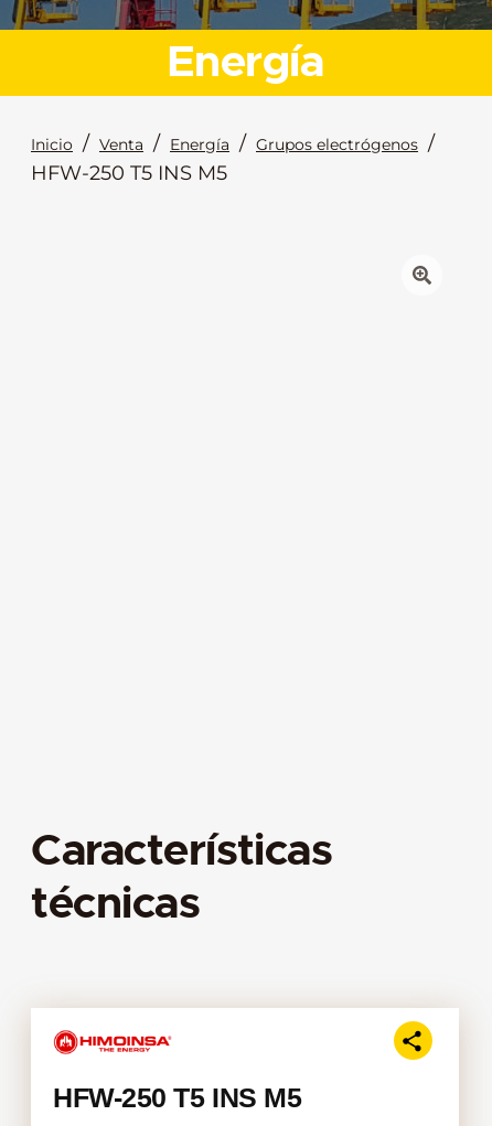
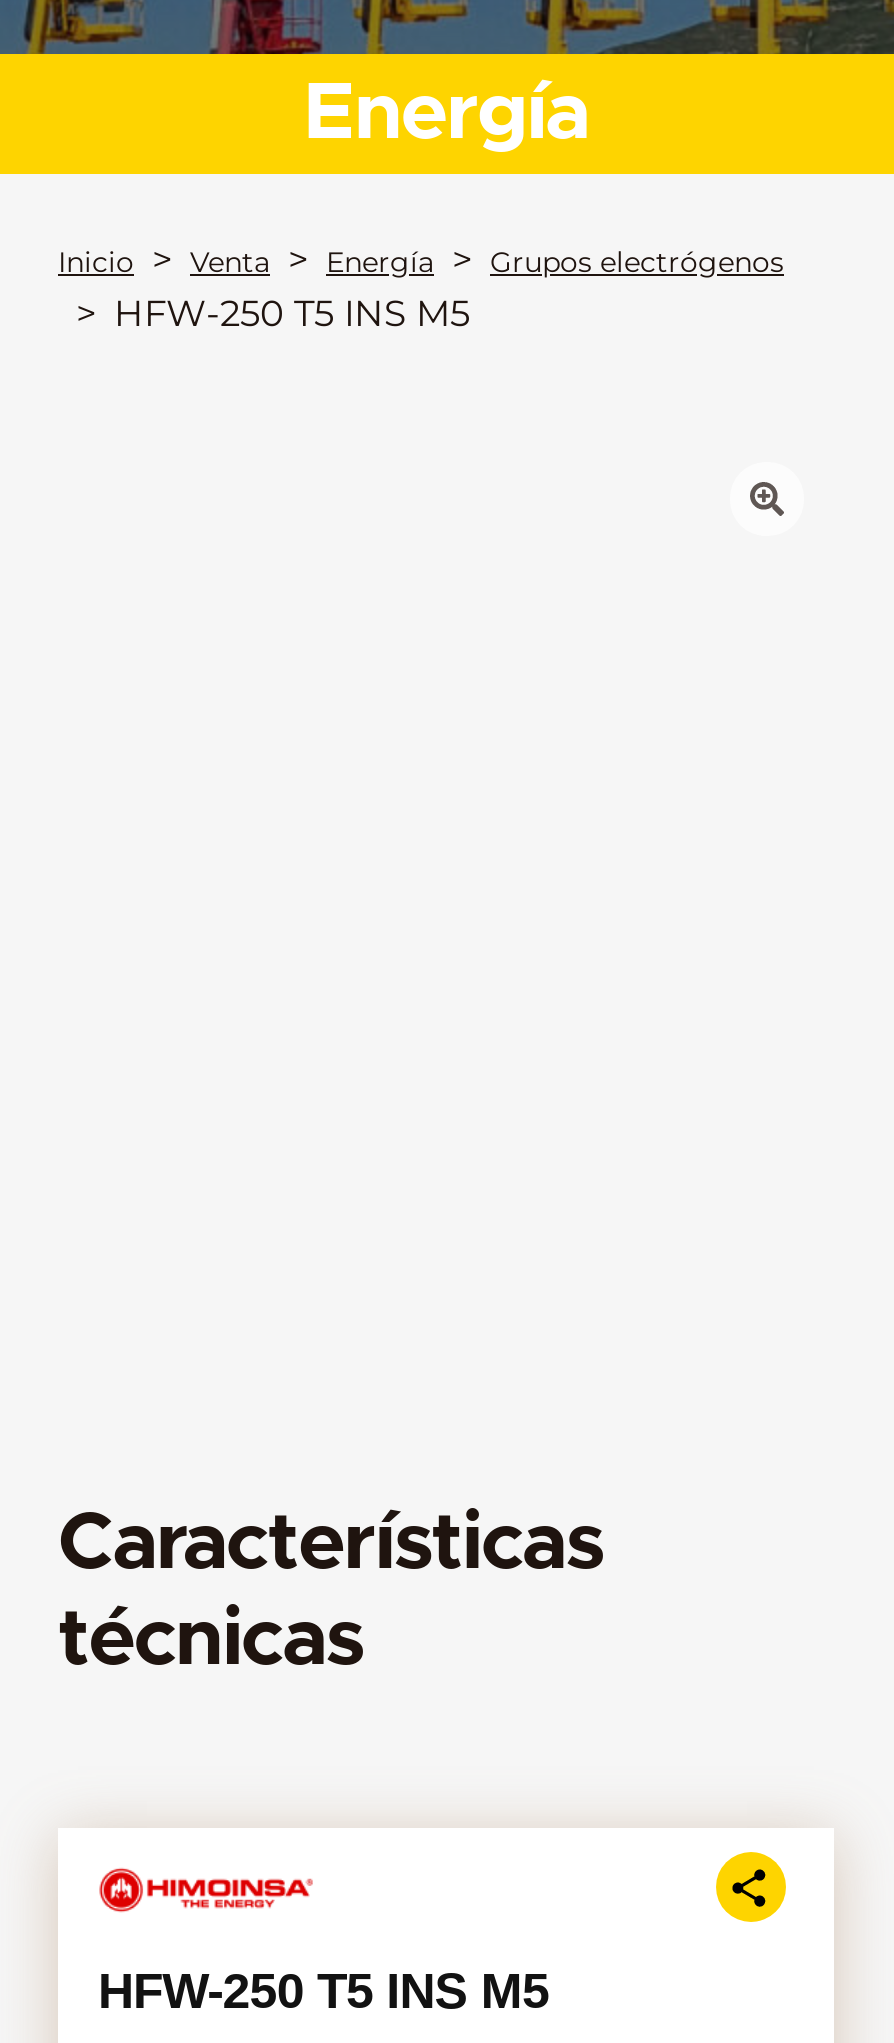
[31,131,435,185] Inicio / Venta / Energía / Grupos electrógenos / | HFW-250 T5 INS M5 -> [58,238,784,336] Inicio > Venta > Energía > Grupos electrógenos | > HFW-250 T5 INS M5

